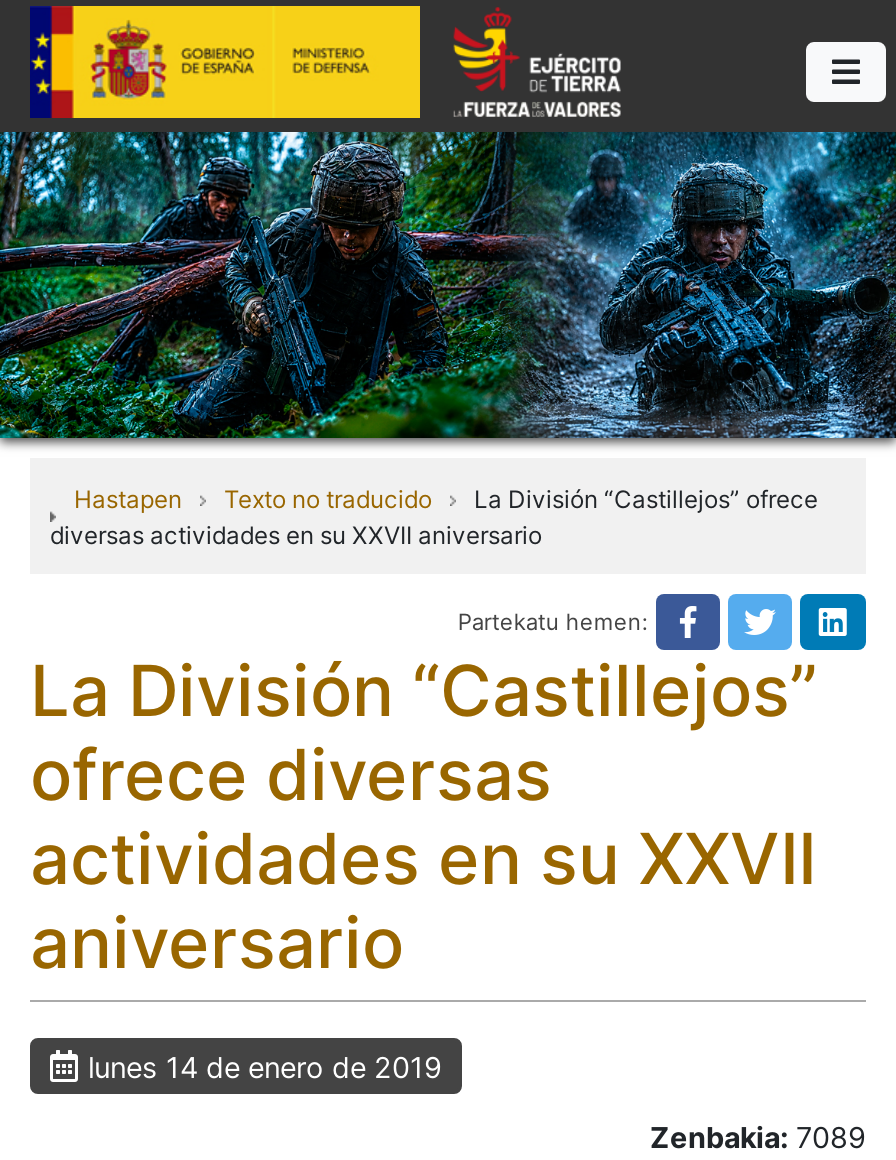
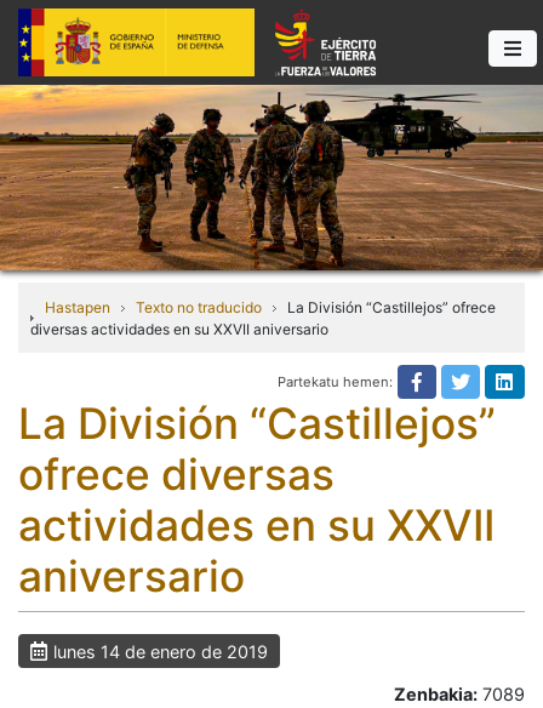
[6,130,890,440] [image] -> [4,84,539,272] [image]

